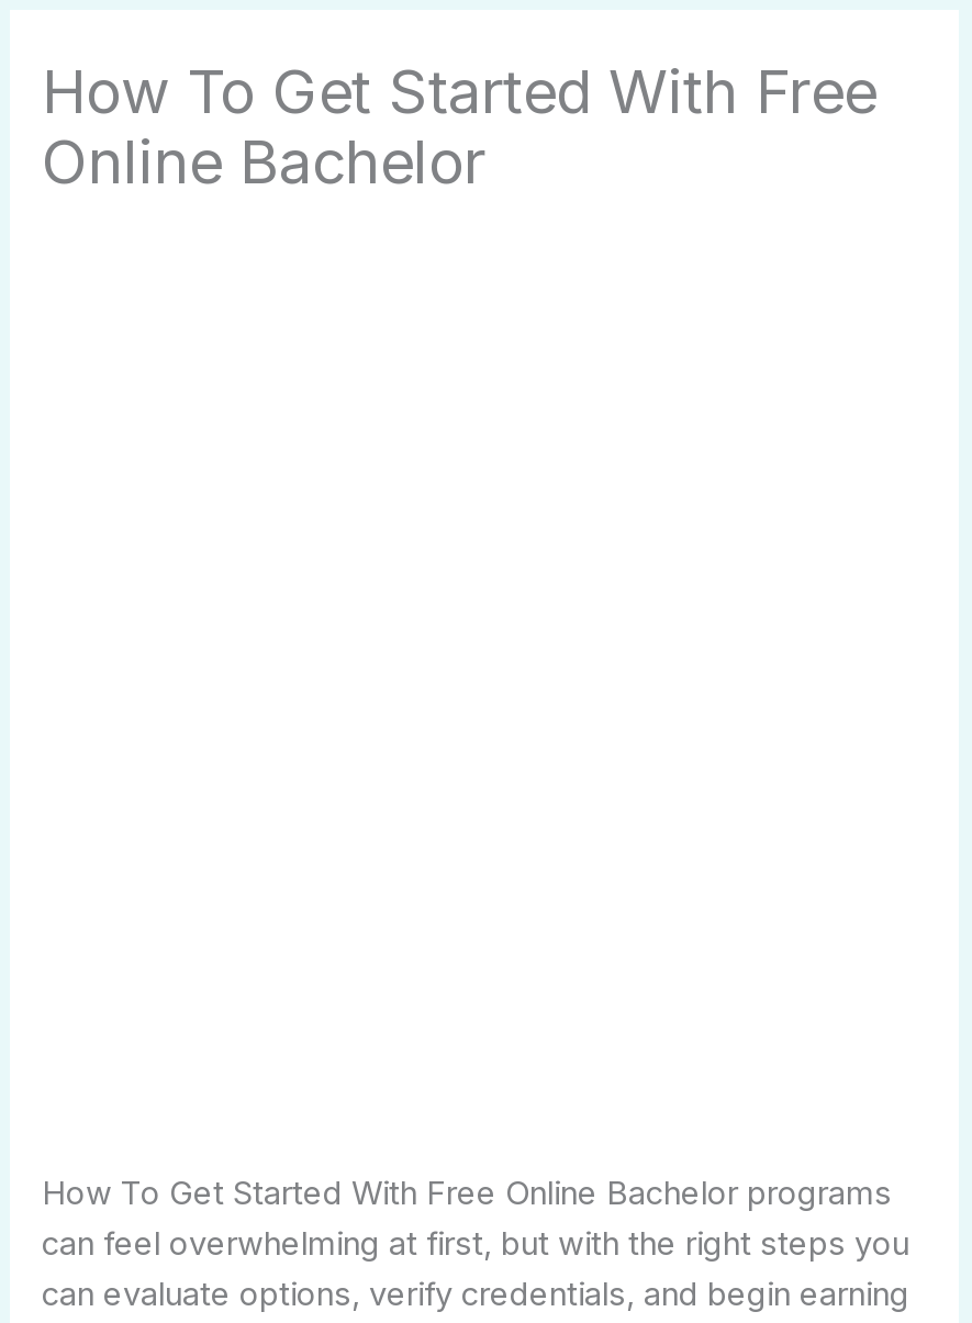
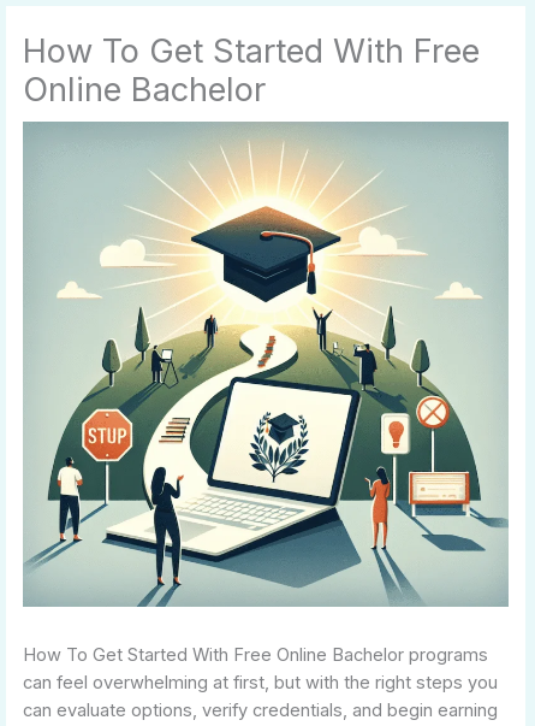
none -> [22,120,510,608] [image]

